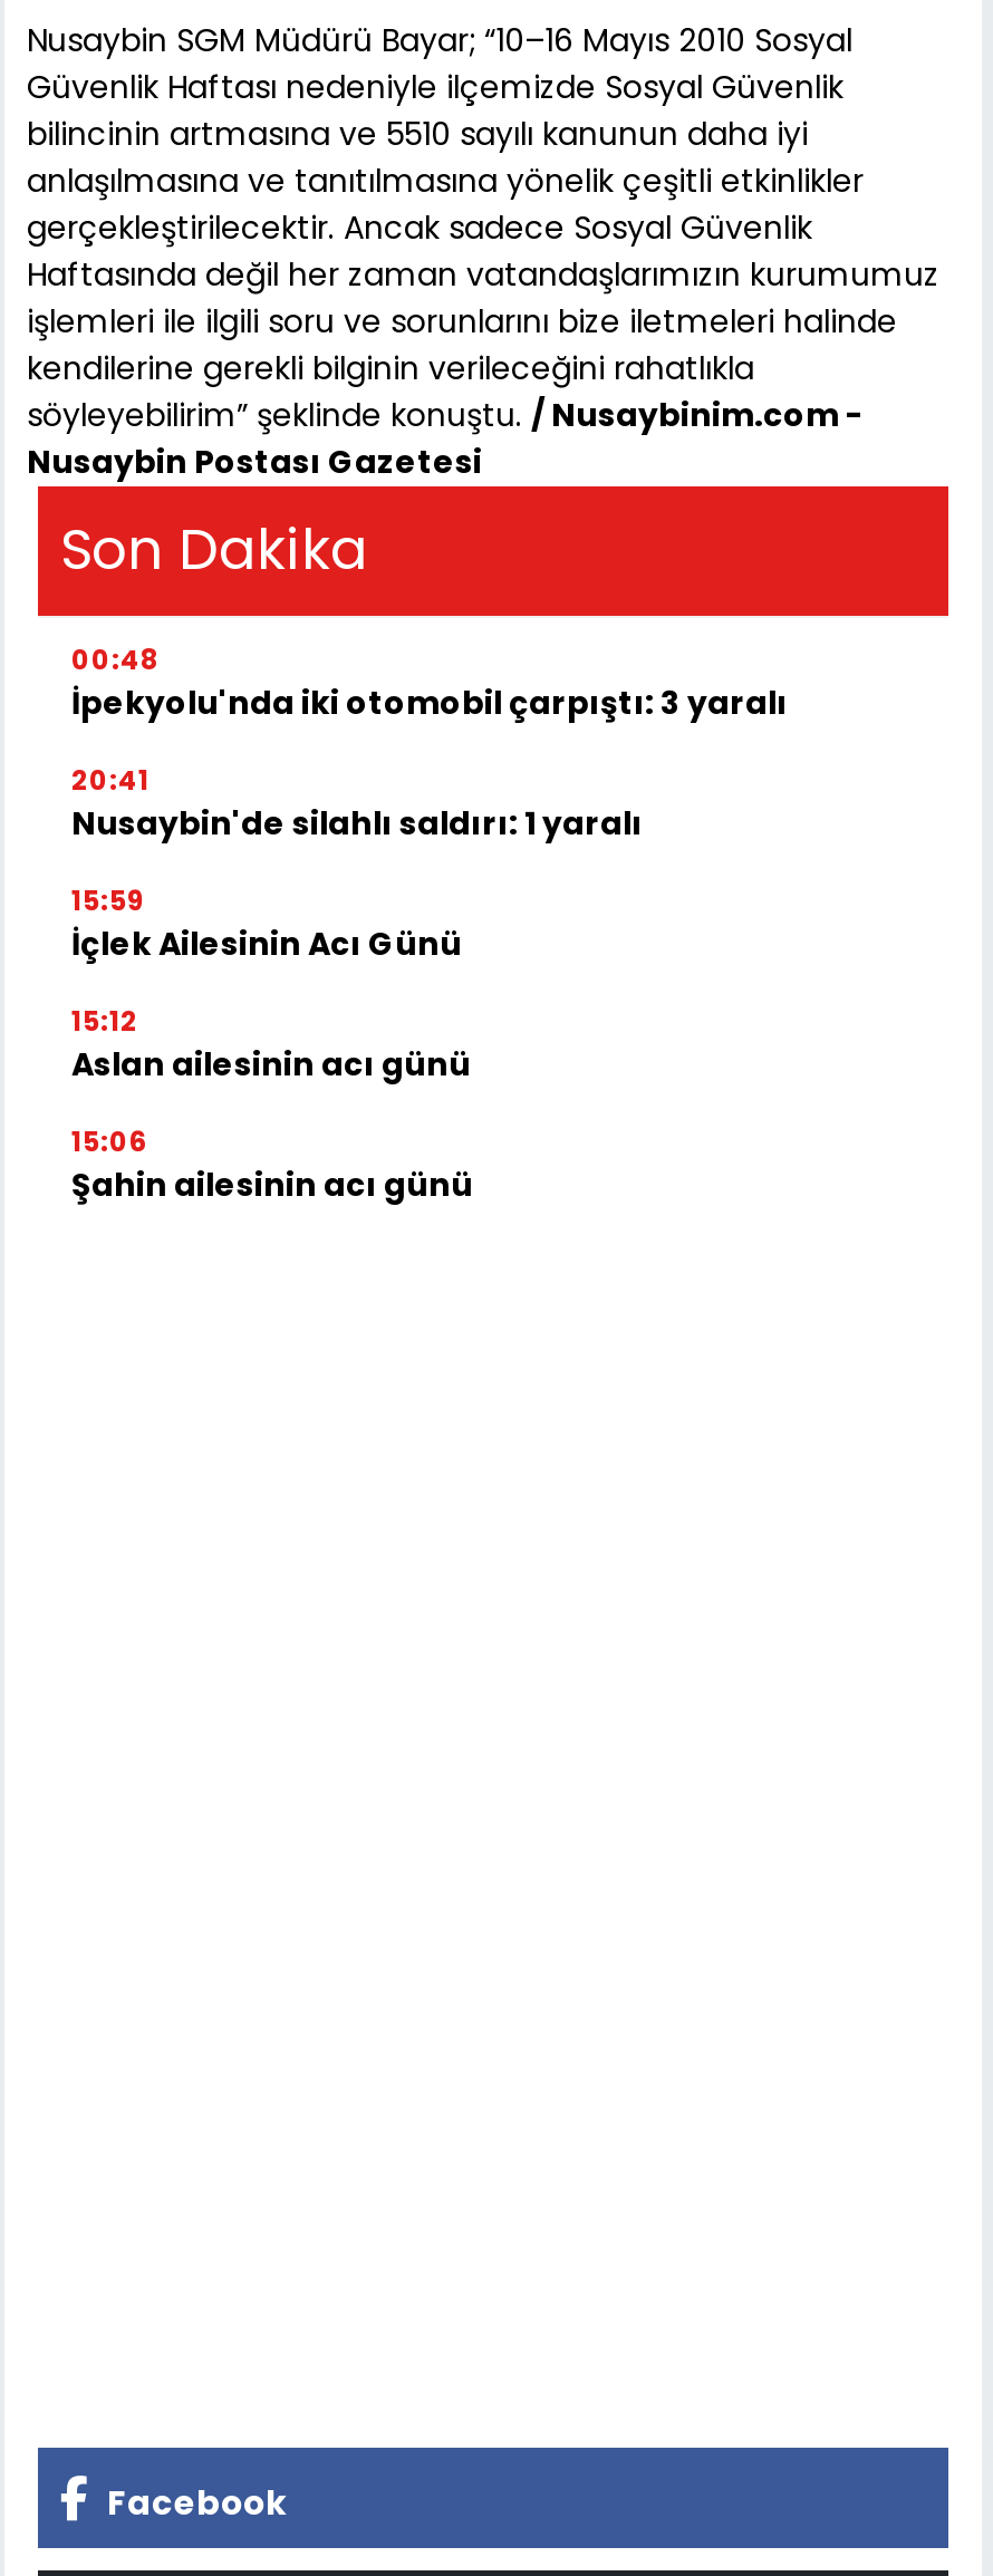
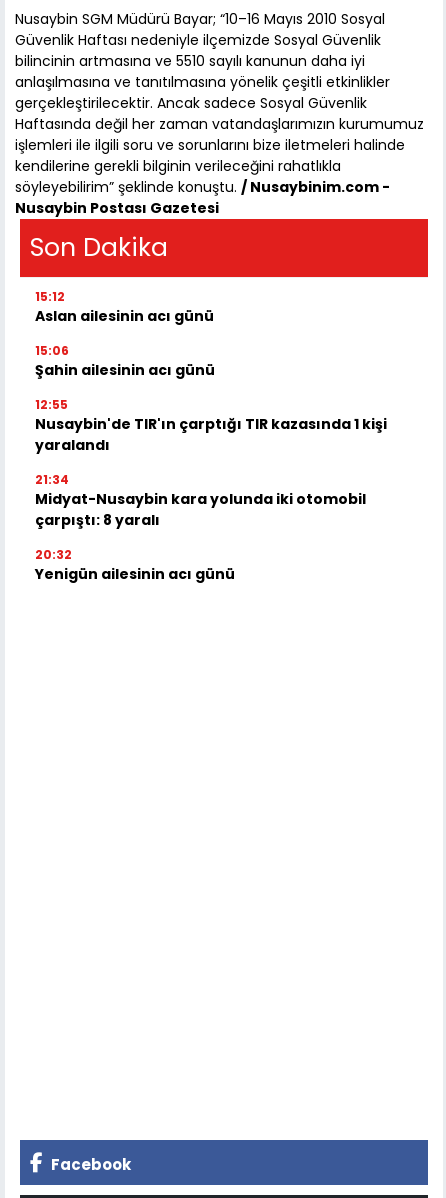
[71,641,788,967] 00:48 | İpekyolu'nda iki otomobil çarpıştı: 3 yaralı | 20:41 | Nusaybin'de silahlı saldırı: 1 yaralı | 15:59 | İçlek Ailesinin Acı Günü -> none
moved [71,1003,473,1208] -> [35,288,215,380]: 15:12 | Aslan ailesinin acı günü | 15:06 | Şahin ailesinin acı günü
none -> [35,396,387,584] 12:55 | Nusaybin'de TIR'ın çarptığı TIR kazasında 1 kişi | yaralandı | 21:34 | Midyat-Nusaybin kara yolunda iki otomobil | çarpıştı: 8 yaralı | 20:32 | Yenigün ailesinin acı günü

